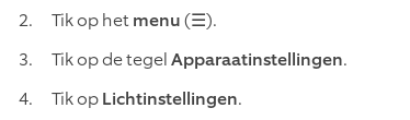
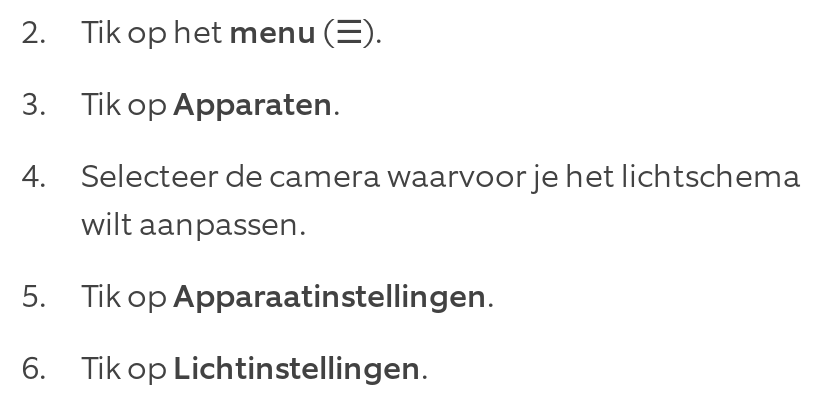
[52,48,348,71] Tik op de tegel Apparaatinstellingen. -> [81,83,801,317] Tik opApparaten. | Selecteer de camera waarvoor je het lichtschema | wilt aanpassen. | Tik opApparaatinstellingen.

